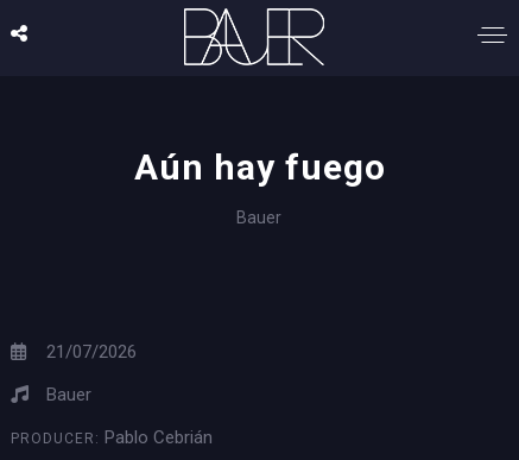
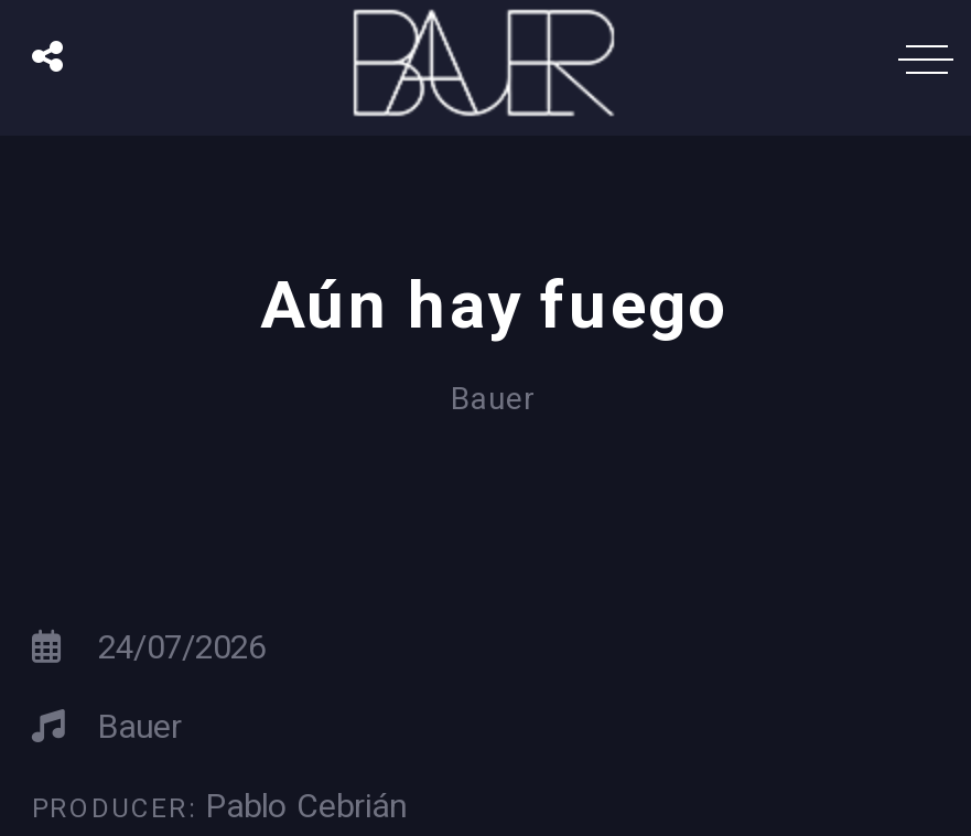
[42,341,137,363] 21/07/2026 -> [89,628,266,667] 24/07/2026

